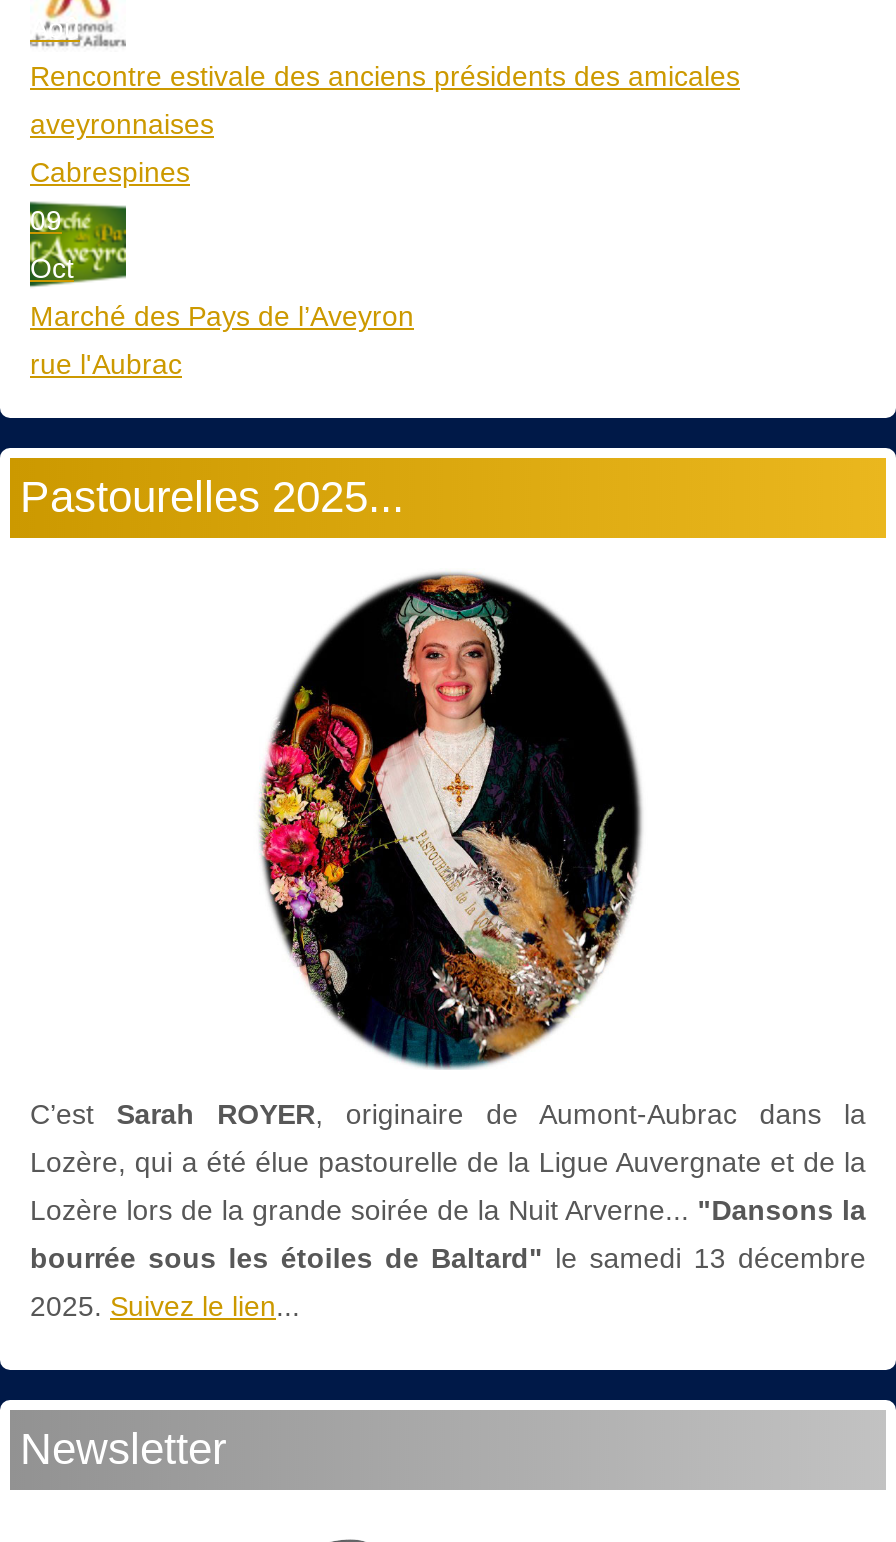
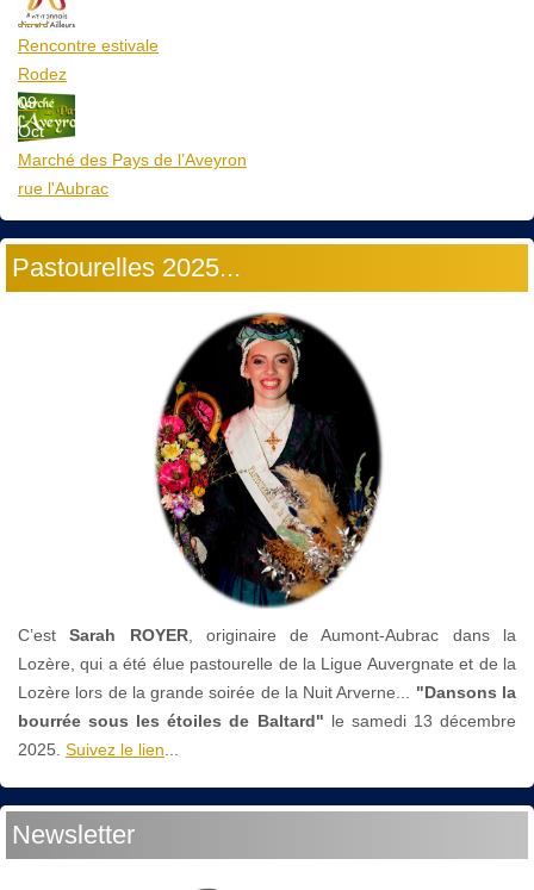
[30,60,740,188] Rencontre estivale des anciens présidents des amicales | aveyronnaises | Cabrespines -> [18,36,159,83] Rencontre estivale | Rodez

